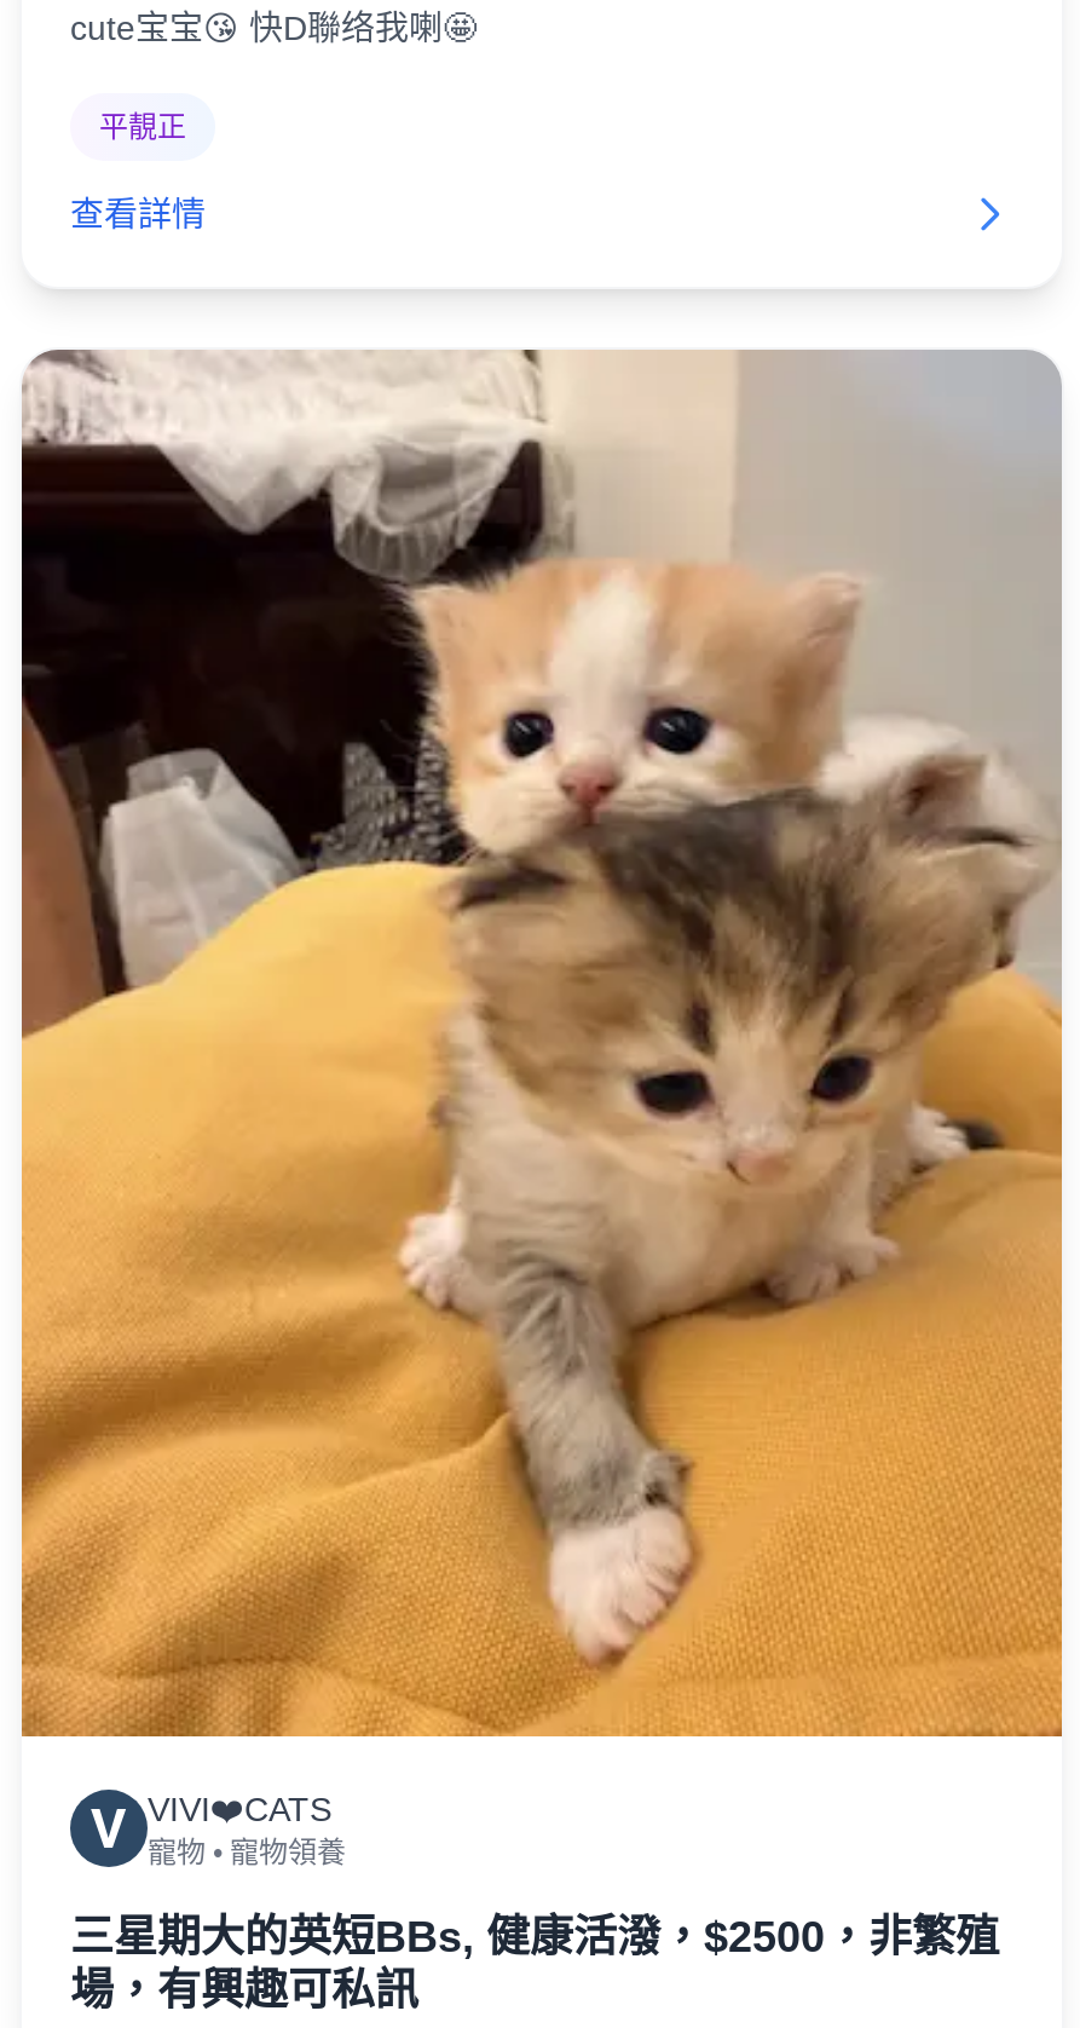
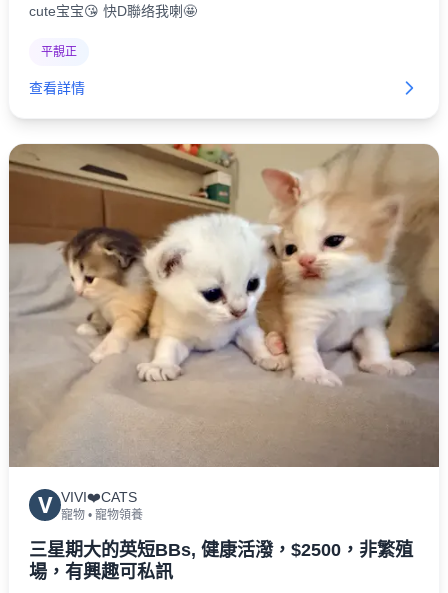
[19,348,1064,1738] [image] -> [8,143,440,468] [image]

